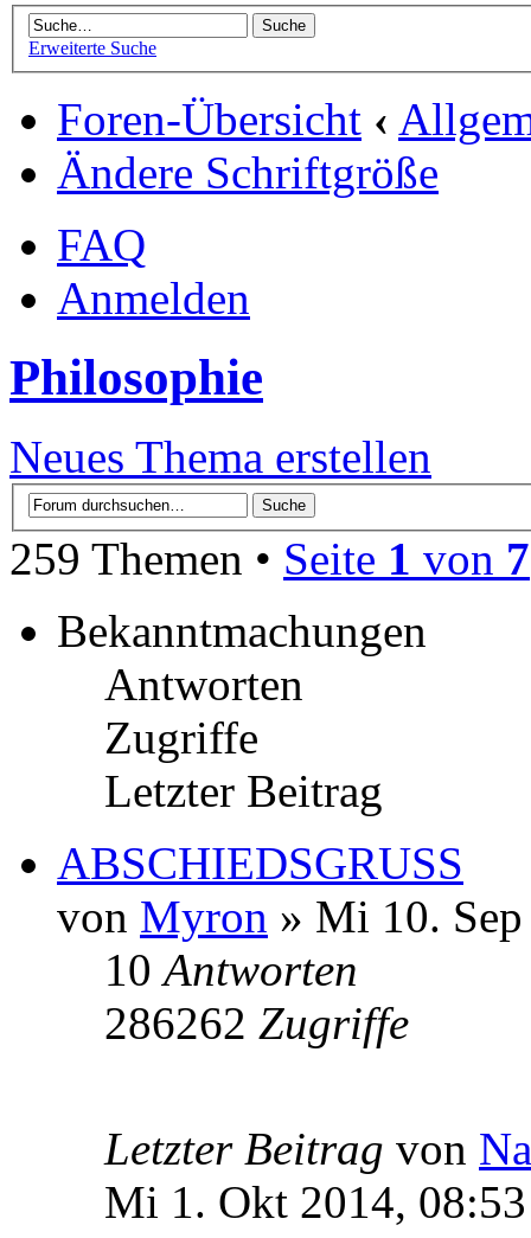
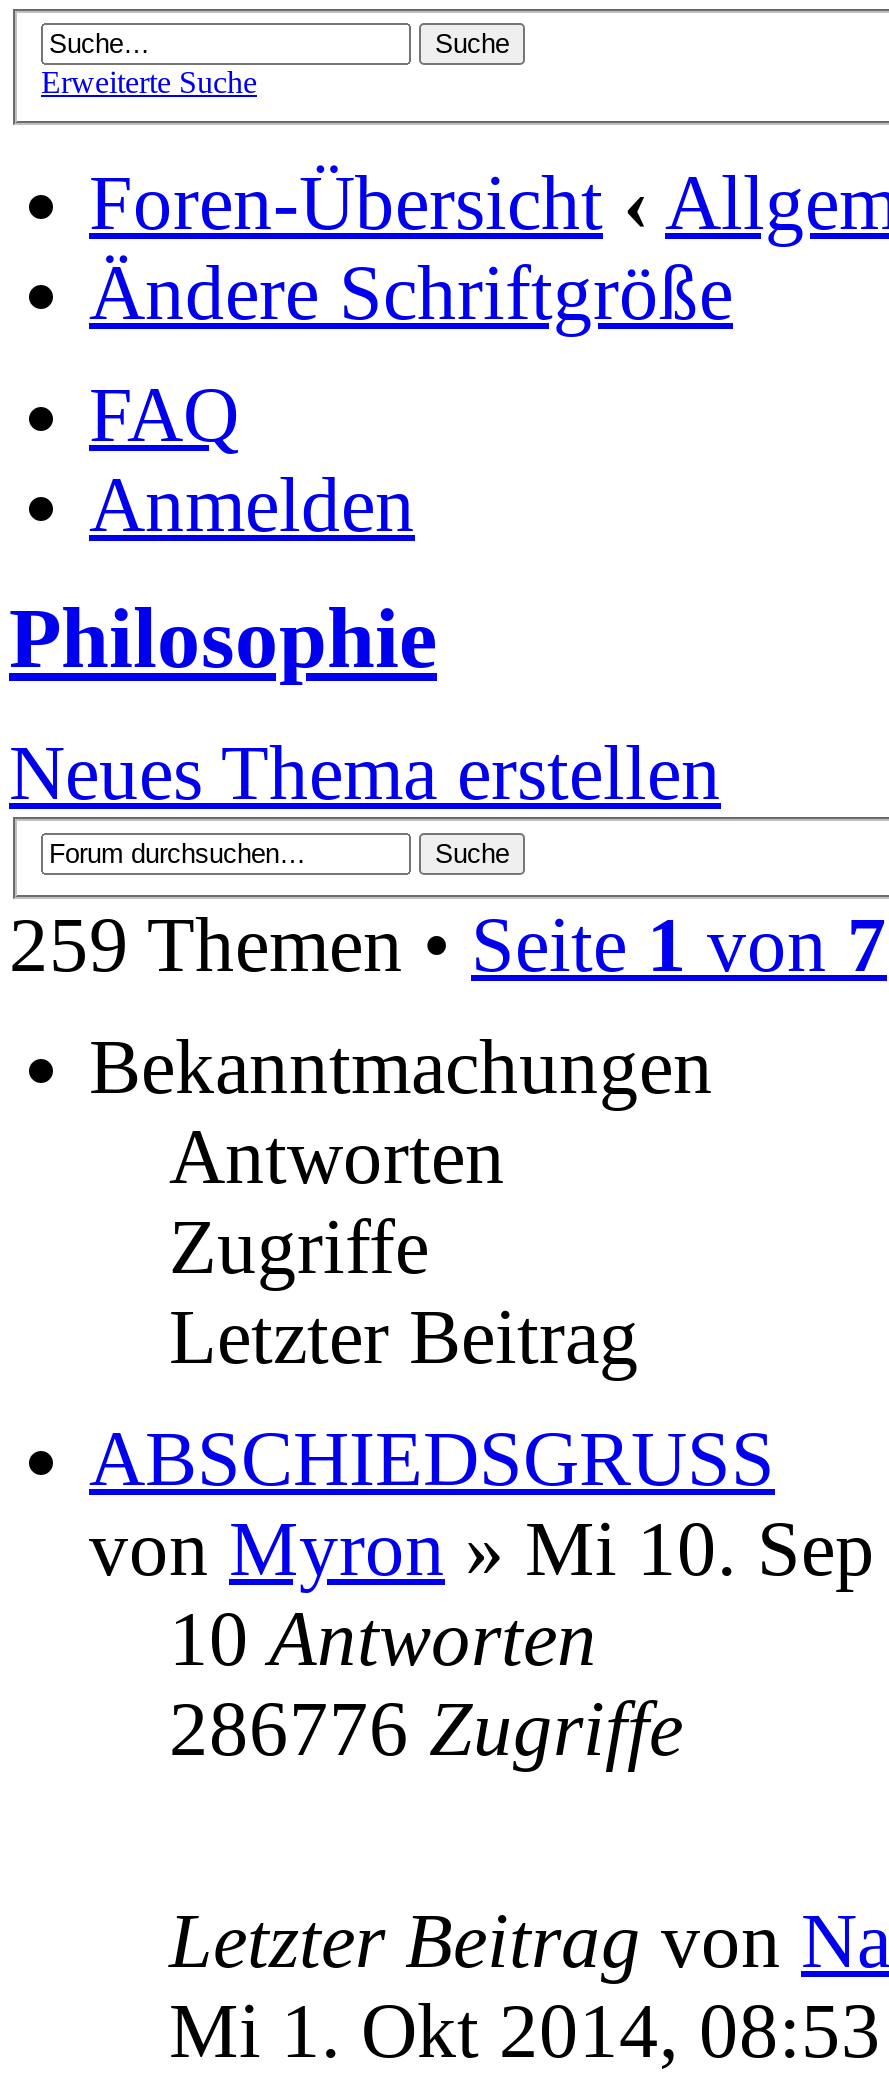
[104,997,409,1048] 286262 Zugriffe -> [169,1685,683,1771] 286776 Zugriffe

